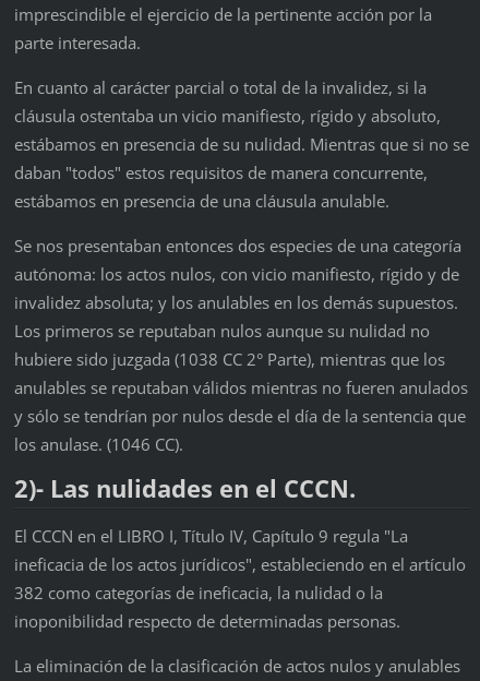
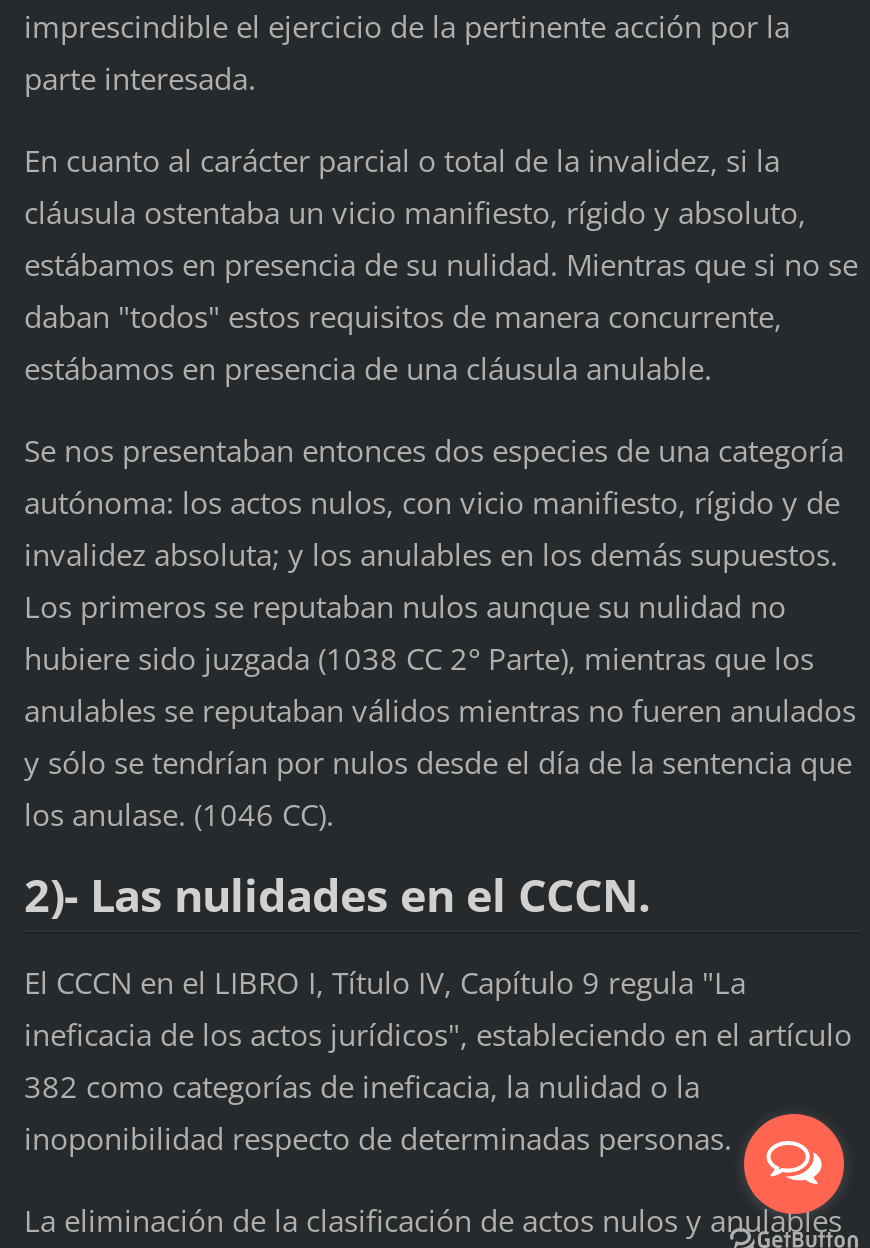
none -> [740,1110,848,1194] [image]

